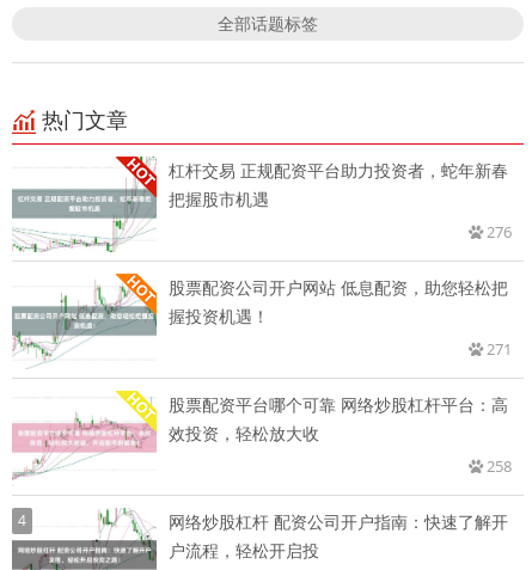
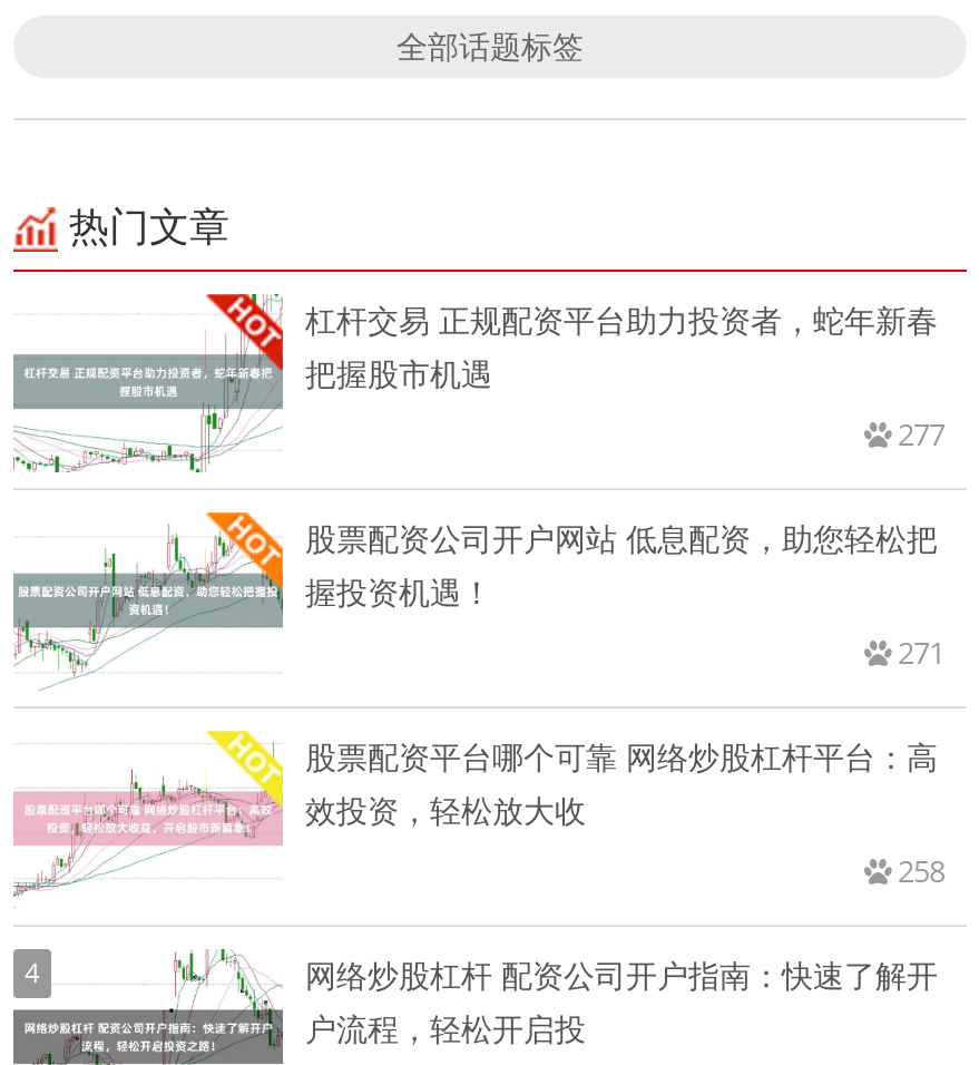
[487,220,512,242] 276 -> [898,413,944,453] 277

